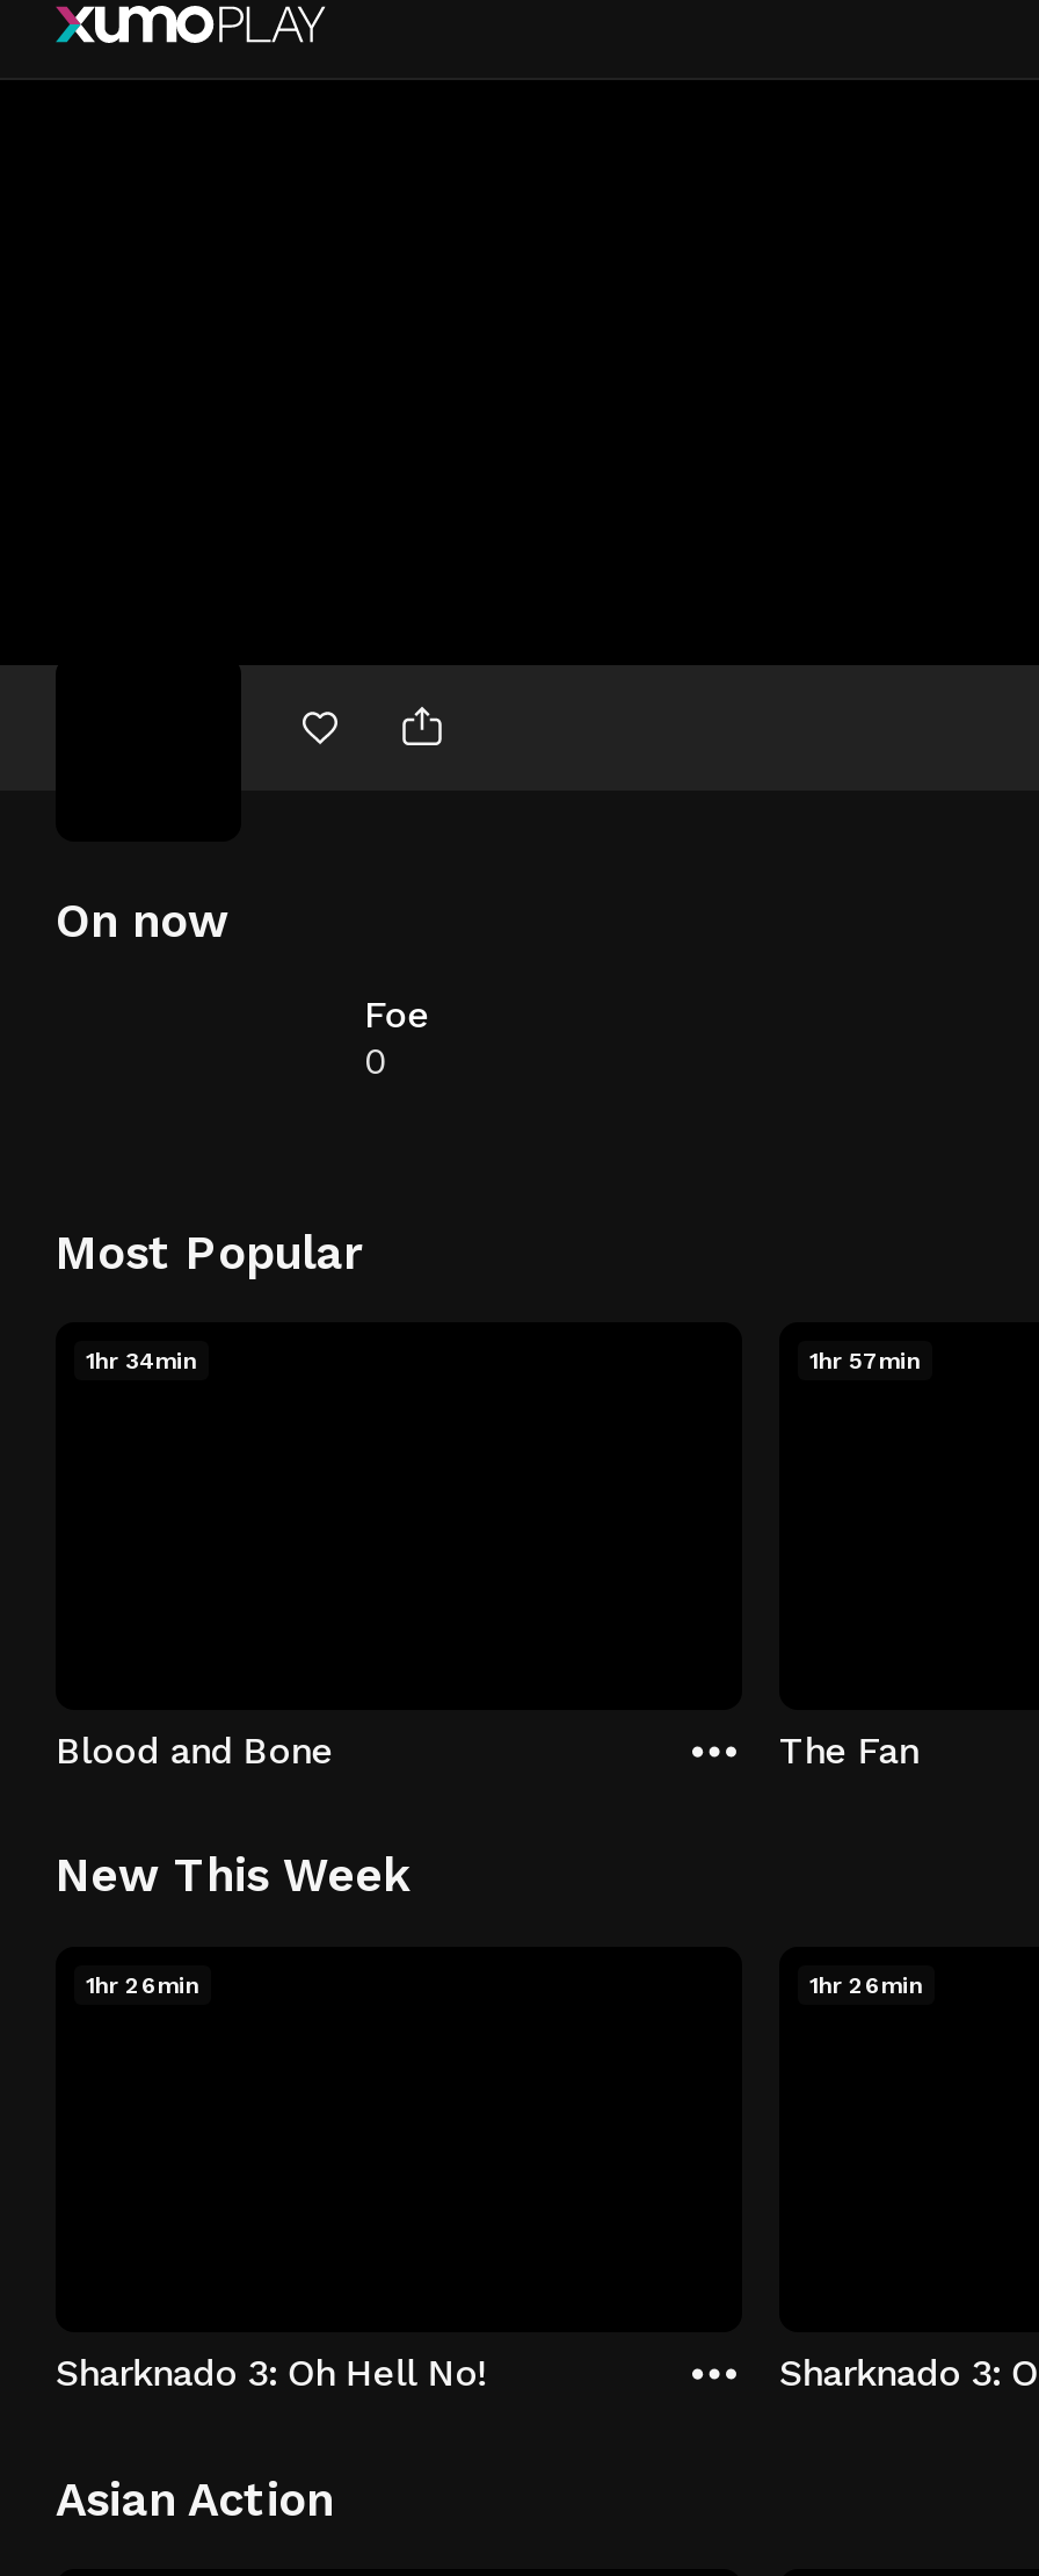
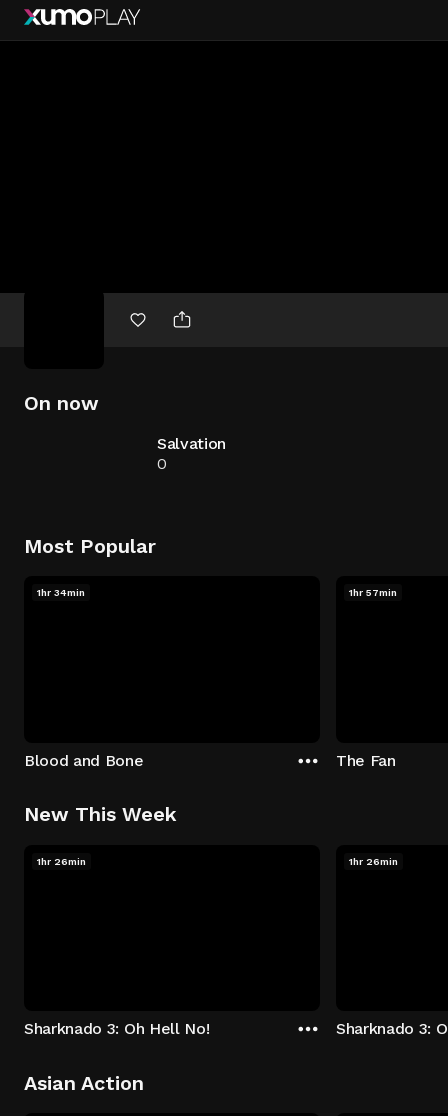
[364,993,429,1037] Foe -> [157,434,226,453] Salvation

